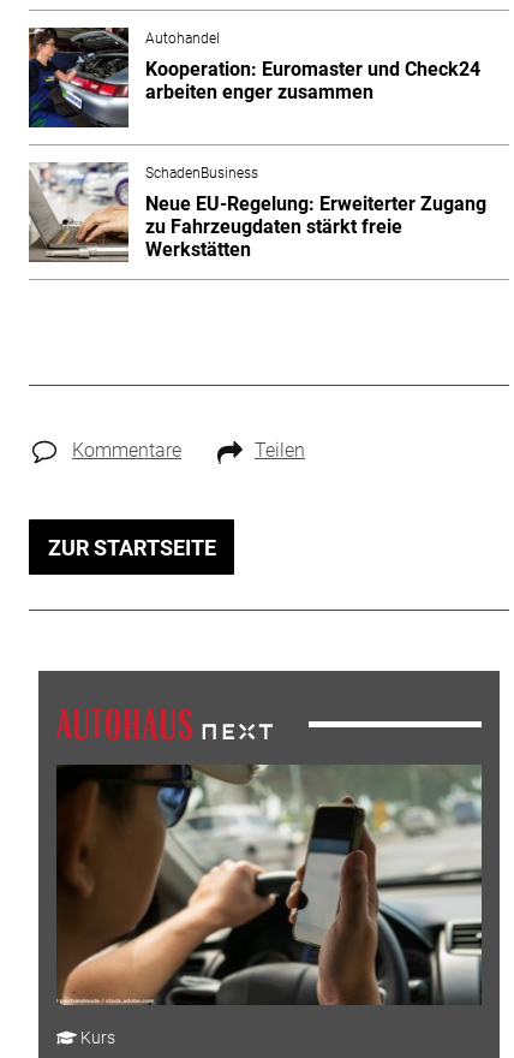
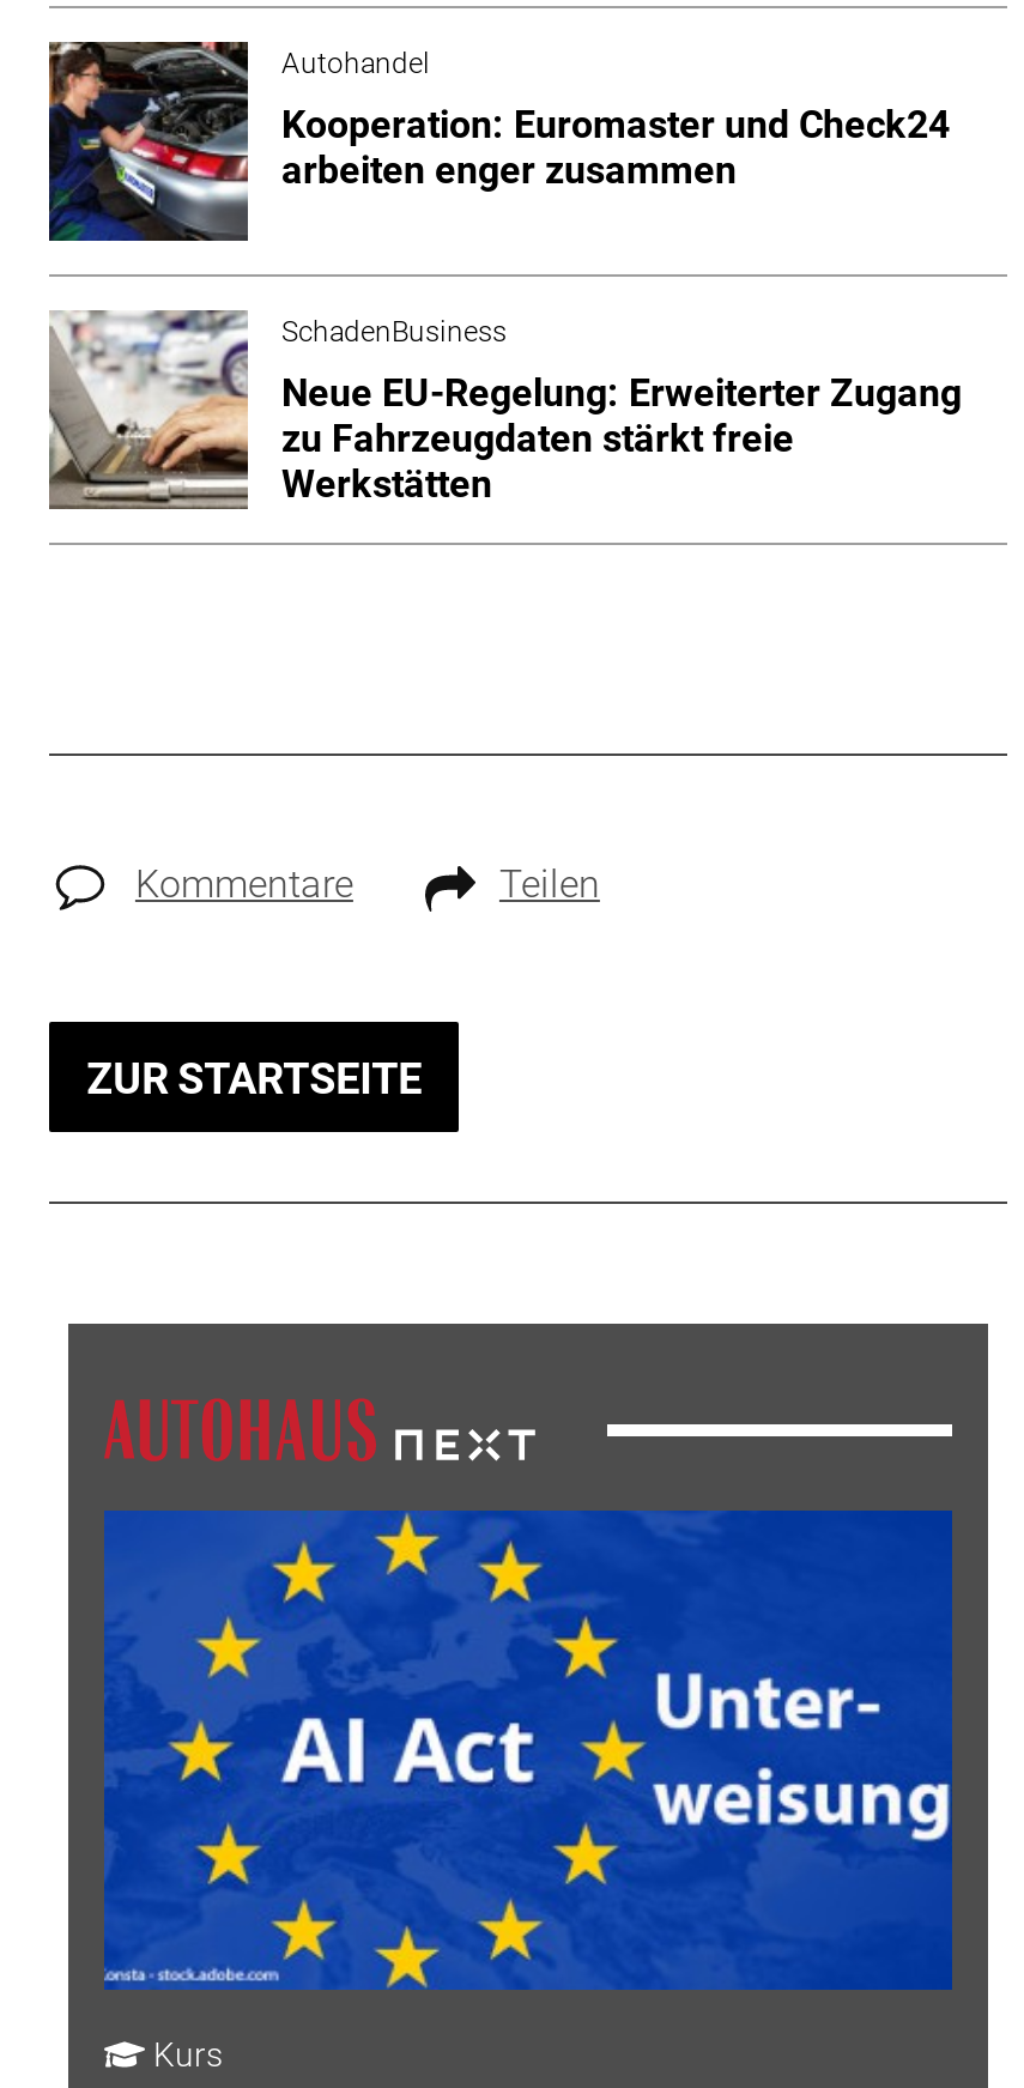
[56,763,483,1006] [image] -> [102,1508,952,1992] [image]

